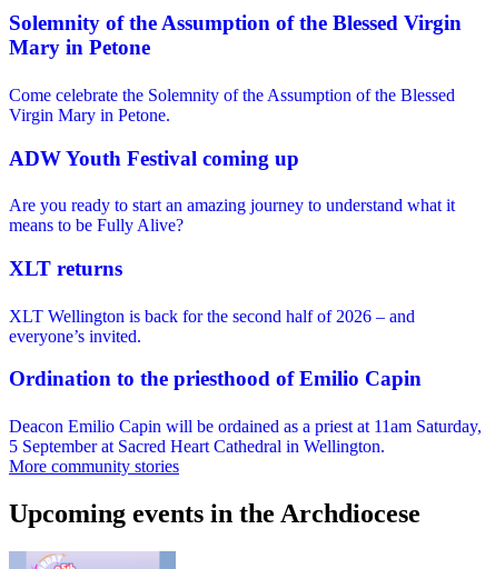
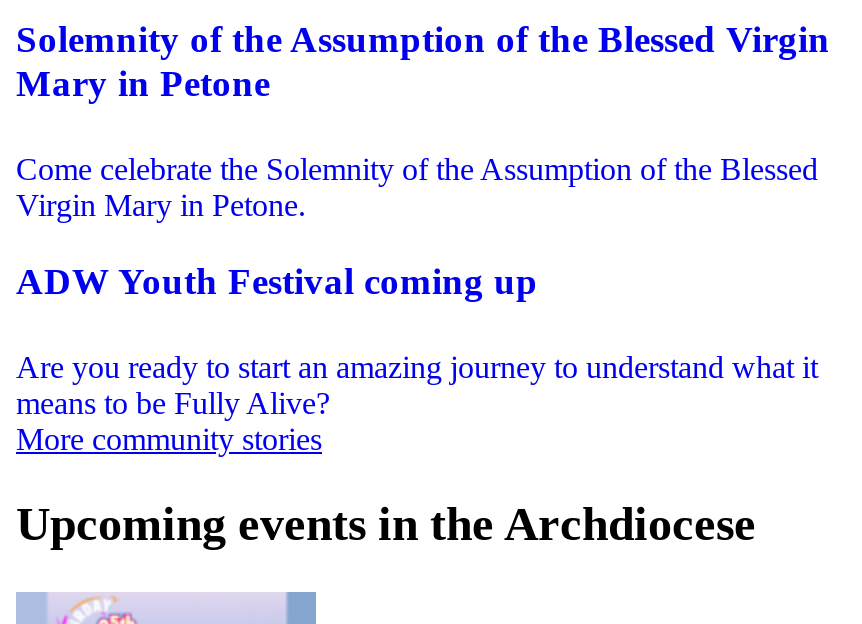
[9,257,482,456] XLT returns | XLT Wellington is back for the second half of 2026 – and | everyone’s invited. | Ordination to the priesthood of Emilio Capin | Deacon Emilio Capin will be ordained as a priest at 11am Saturday, | 5 September at Sacred Heart Cathedral in Wellington. -> none

